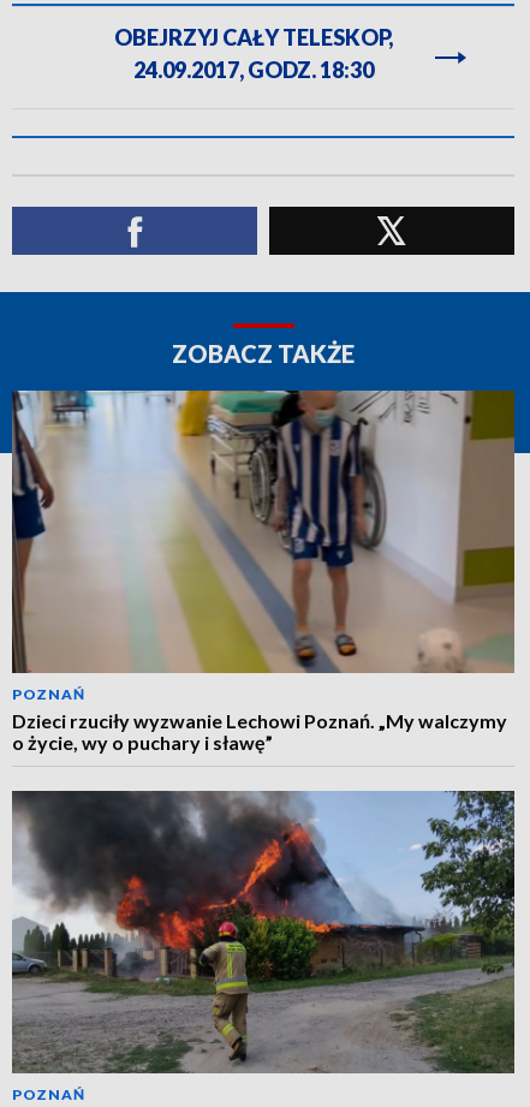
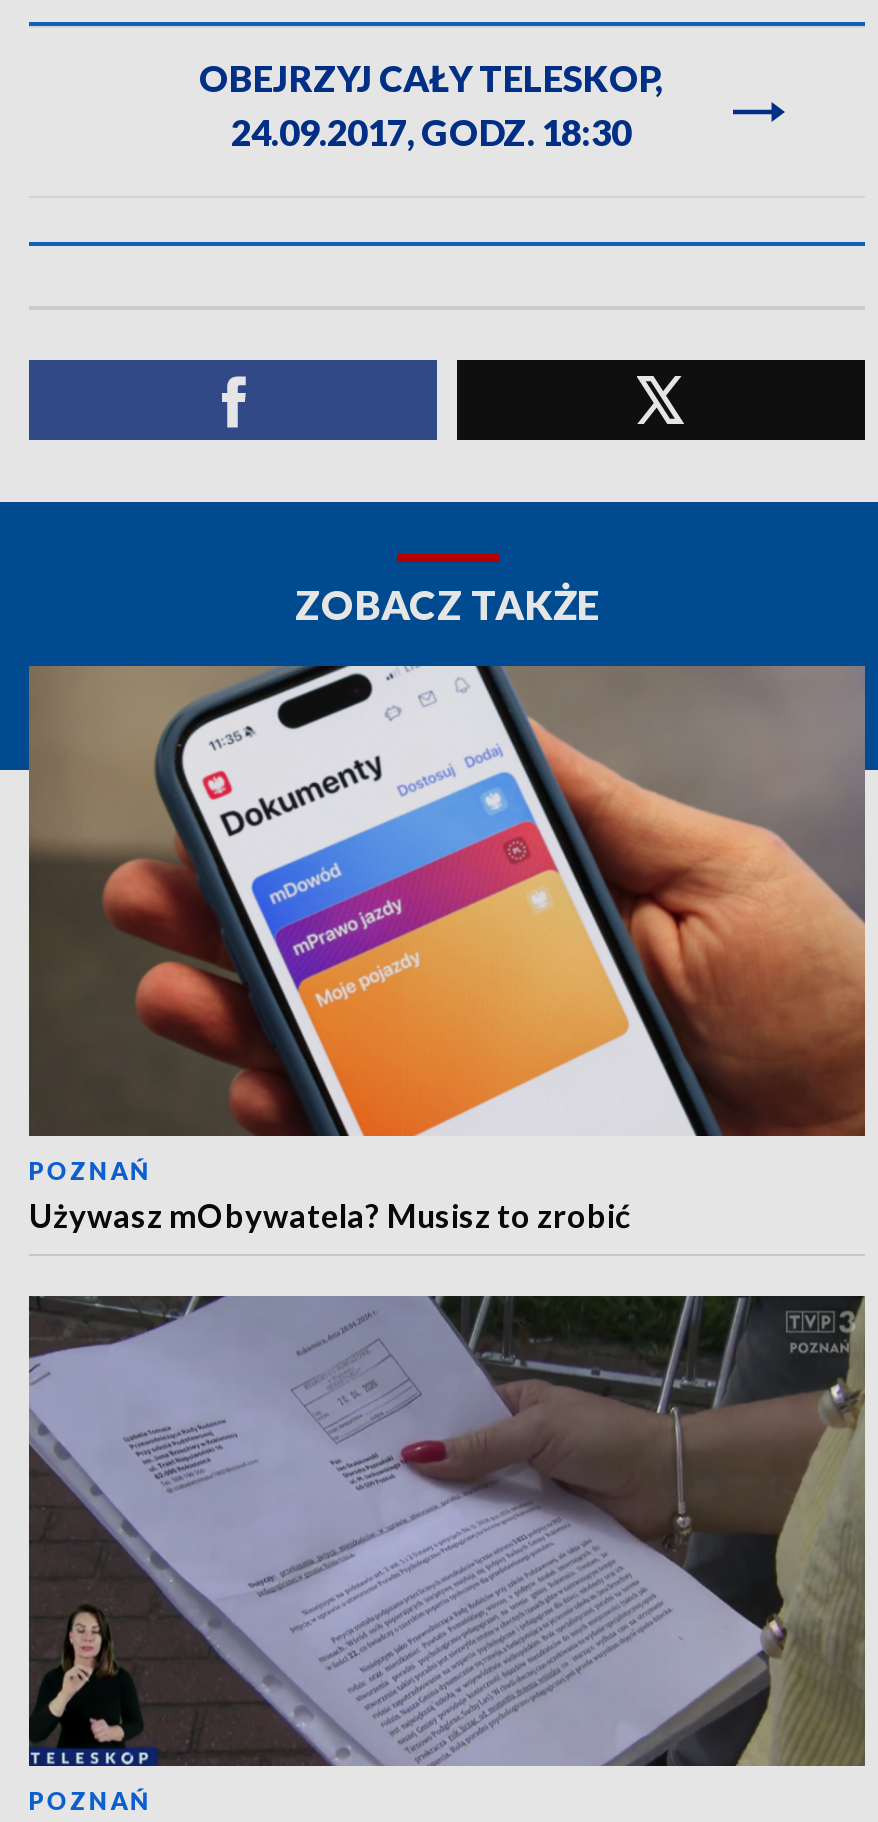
[11,389,516,754] [image] | Dzieci rzuciły wyzwanie Lechowi Poznań. „My walczymy | o życie, wy o puchary i sławę” -> [27,664,867,1234] [image] | Używasz mObywatela? Musisz to zrobić
[12,790,514,1073] [image] -> [27,1294,865,1768] [image]

